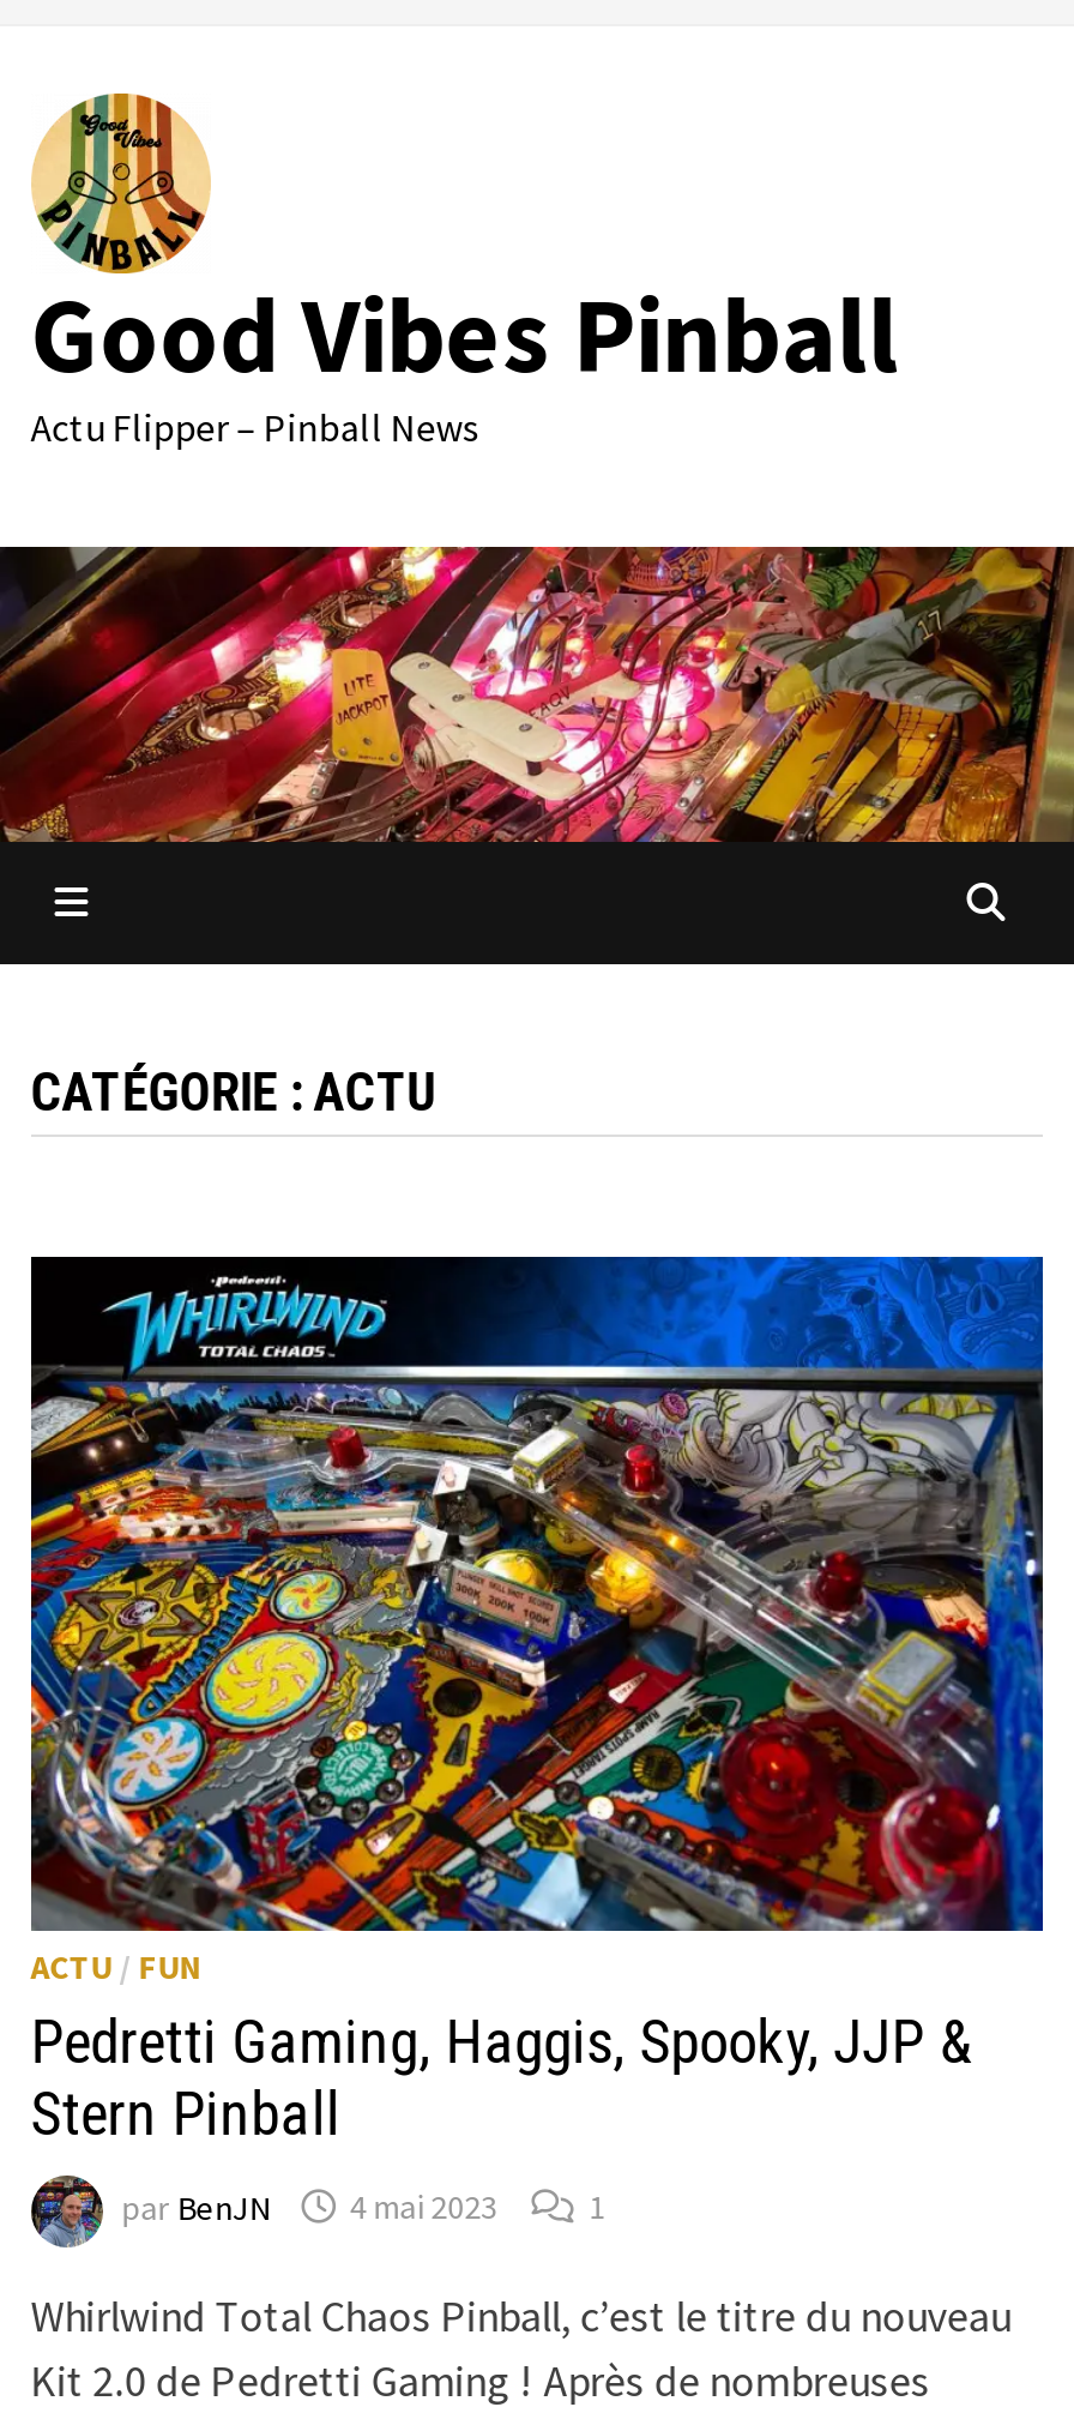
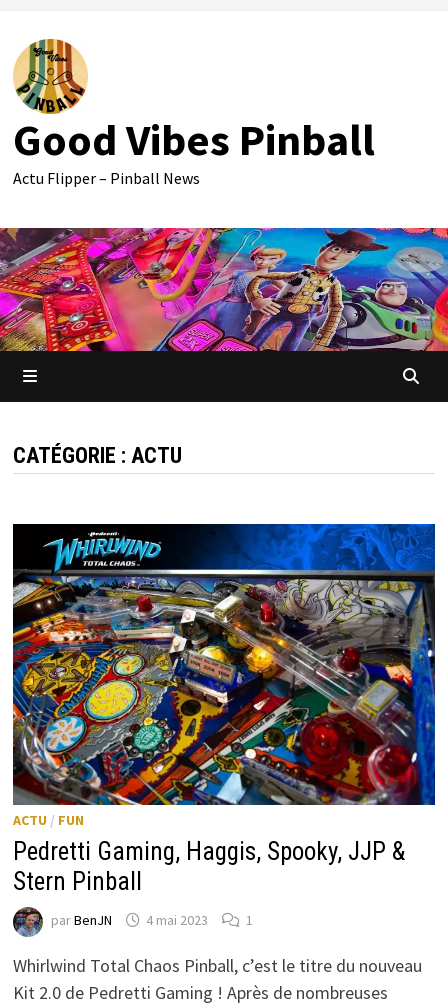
[7,544,1067,844] [image] -> [3,227,445,352] [image]

